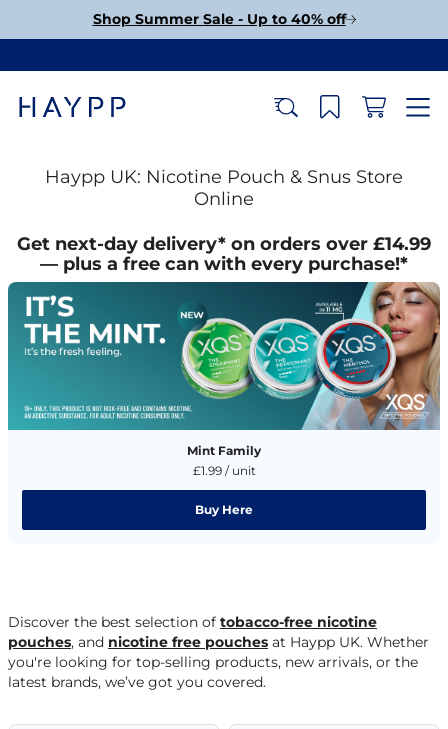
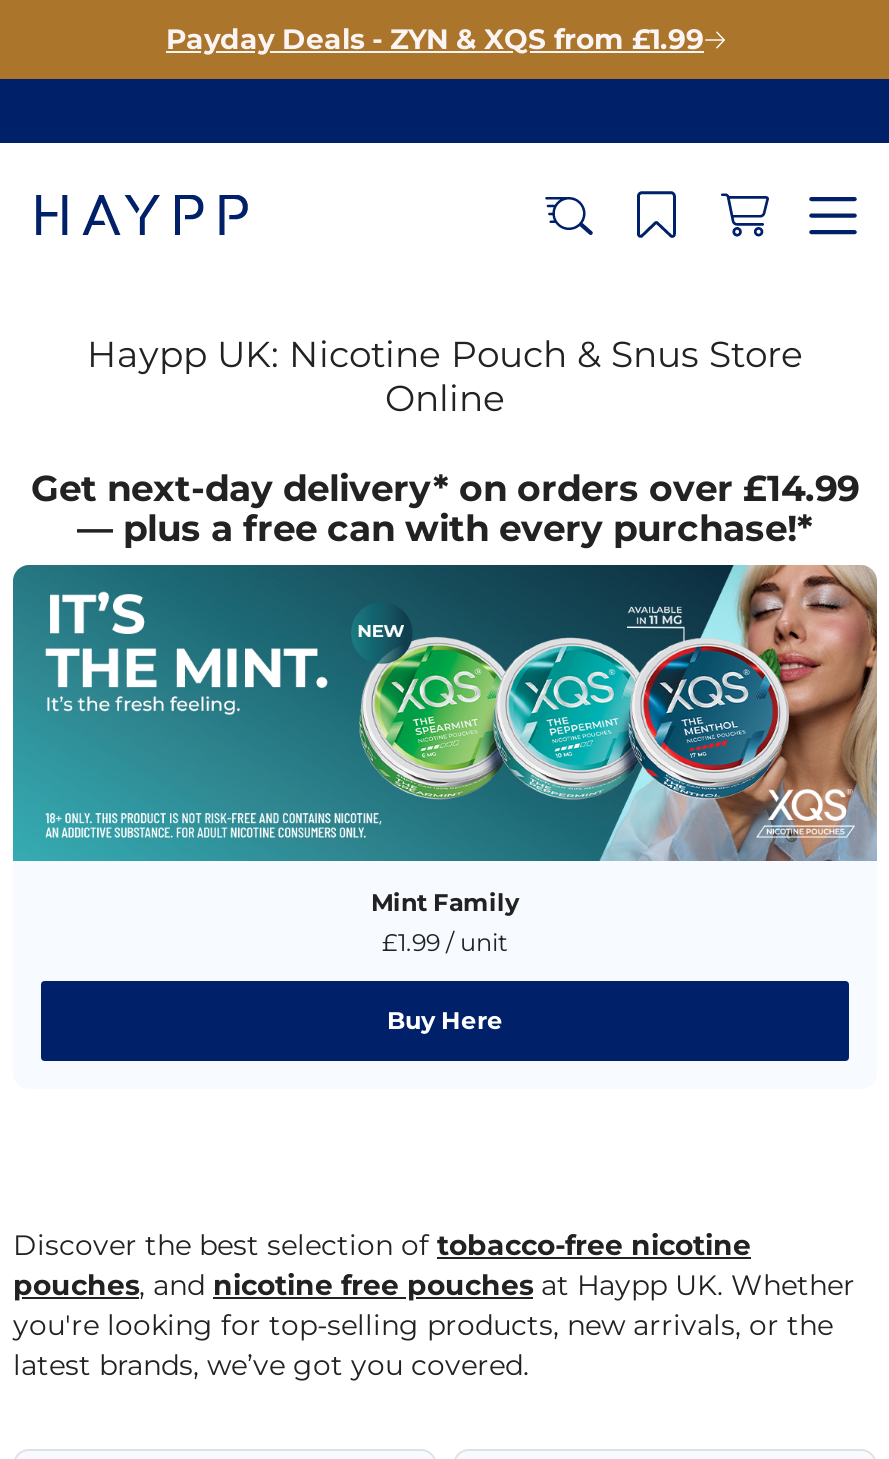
[92,10,345,28] Shop Summer Sale - Up to 40% off -> [166,21,704,57] Payday Deals - ZYN & XQS from £1.99

